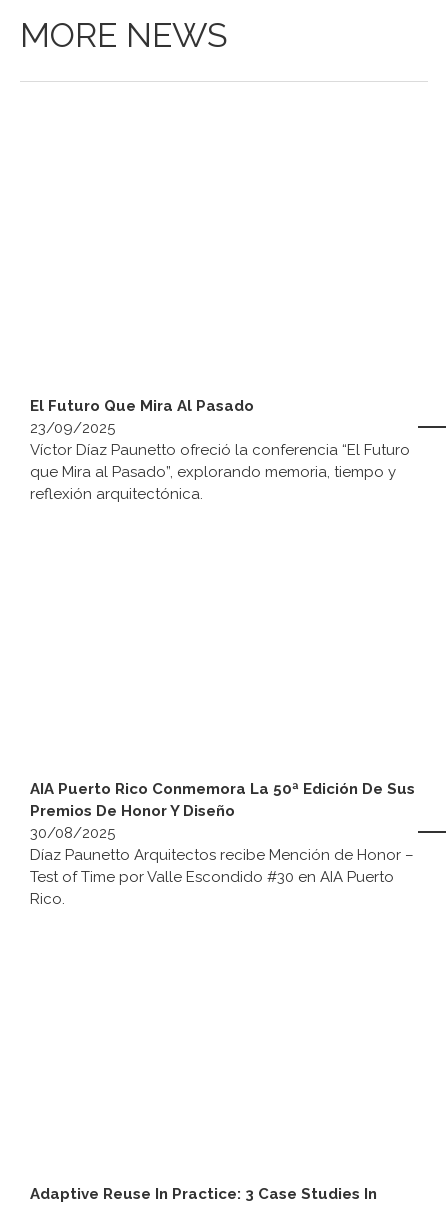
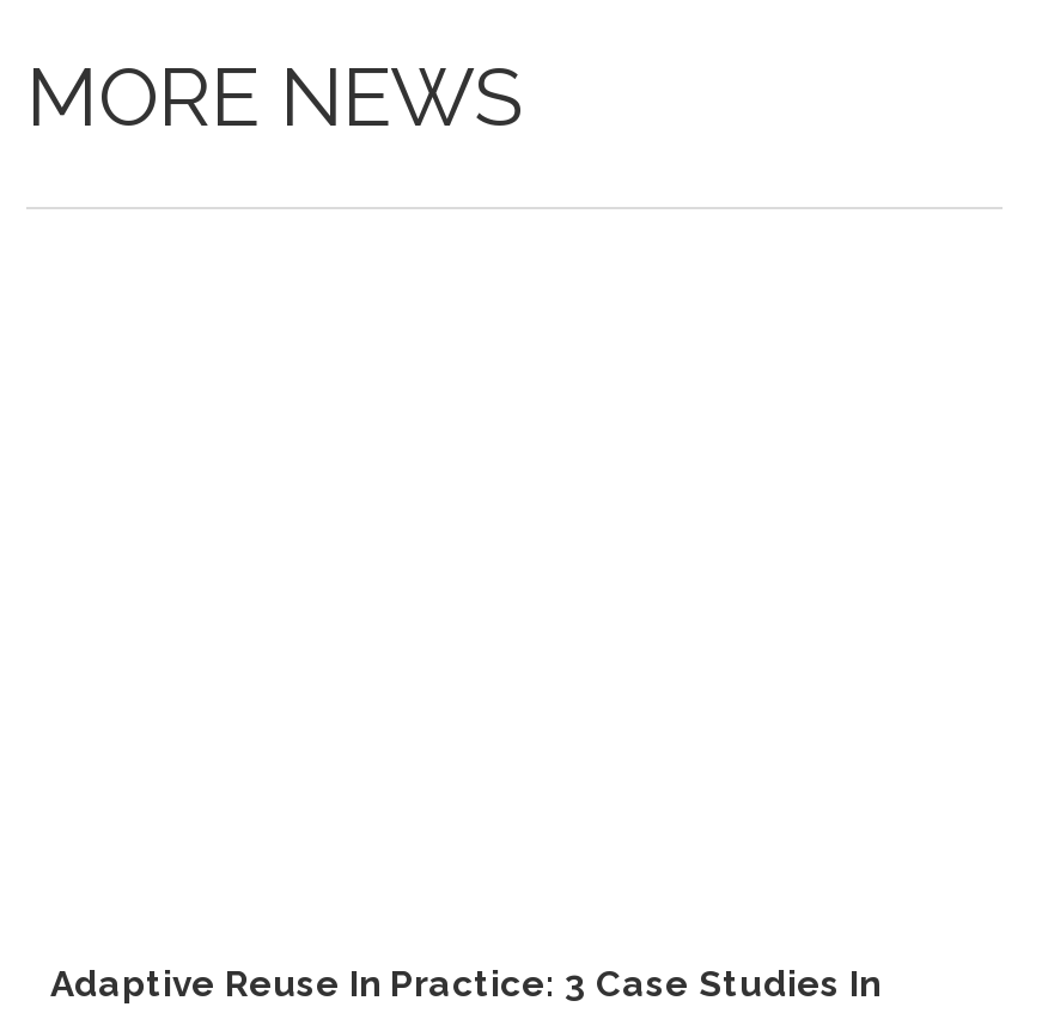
[30,397,410,503] El Futuro Que Mira Al Pasado | 23/09/2025 | Víctor Díaz Paunetto ofreció la conferencia “El Futuro | que Mira al Pasado”, explorando memoria, tiempo y | reflexión arquitectónica. -> none
[30,780,415,908] AIA Puerto Rico Conmemora La 50ª Edición De Sus | Premios De Honor Y Diseño | 30/08/2025 | Díaz Paunetto Arquitectos recibe Mención de Honor – | Test of Time por Valle Escondido #30 en AIA Puerto | Rico. -> none

